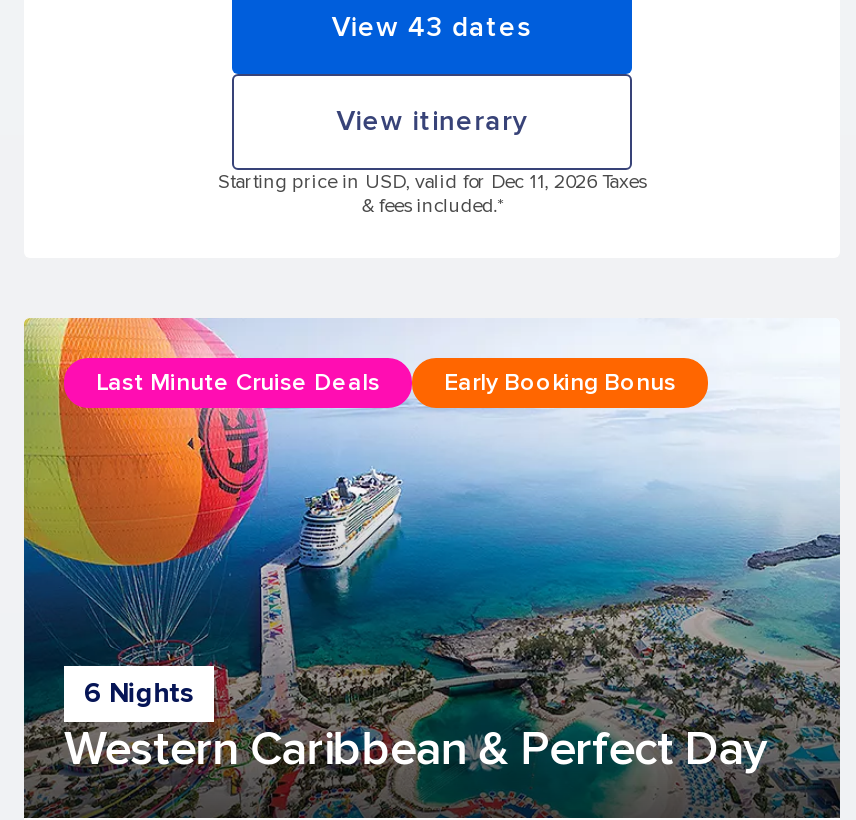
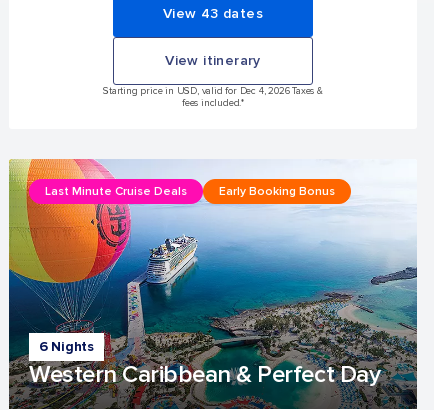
[218,169,646,217] Starting price in USD, valid for Dec 11, 2026 Taxes | & fees included.* -> [103,85,323,109] Starting price in USD, valid for Dec 4, 2026 Taxes & | fees included.*

